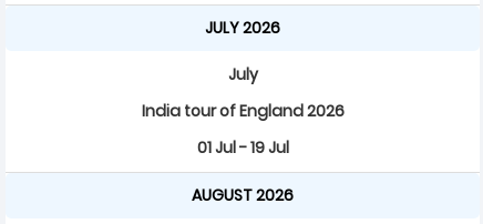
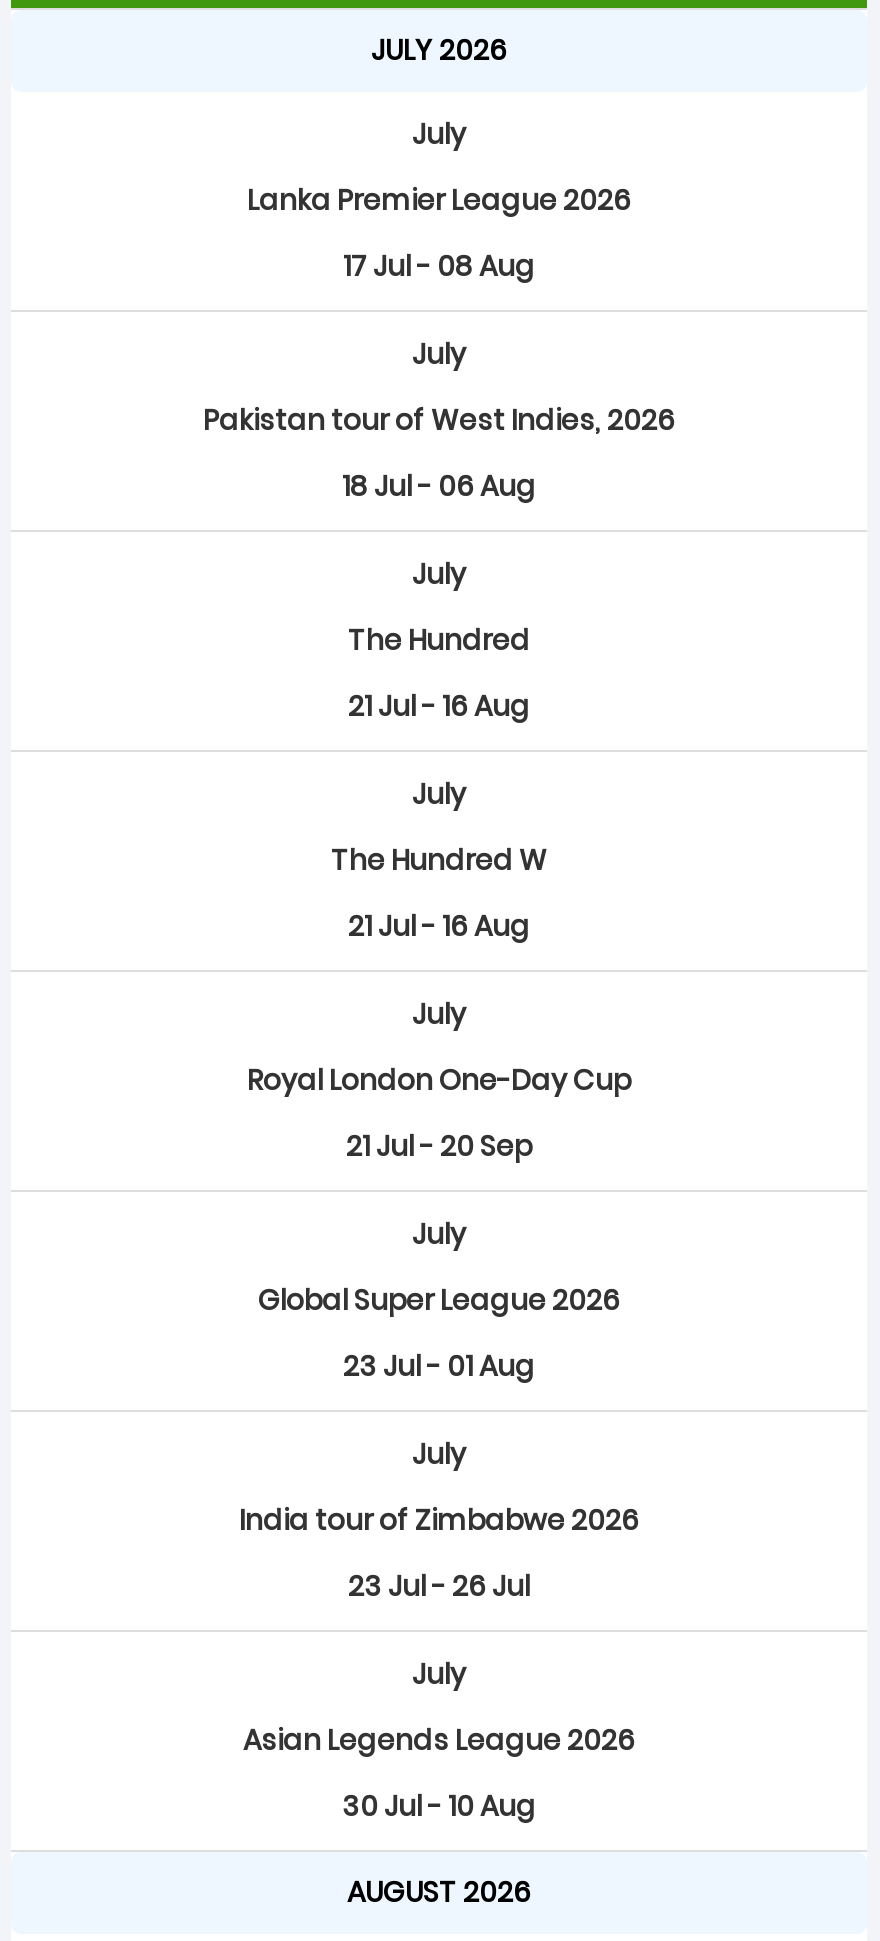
[141,100,344,159] India tour of England 2026 | 01 Jul - 19 Jul -> [203,180,675,1826] Lanka Premier League 2026 | 17 Jul - 08 Aug | July | Pakistan tour of West Indies, 2026 | 18 Jul - 06 Aug | July | The Hundred | 21 Jul - 16 Aug | July | The Hundred W | 21 Jul - 16 Aug | July | Royal London One-Day Cup | 21 Jul - 20 Sep | July | Global Super League 2026 | 23 Jul - 01 Aug | July | India tour of Zimbabwe 2026 | 23 Jul - 26 Jul | July | Asian Legends League 2026 | 30 Jul - 10 Aug

